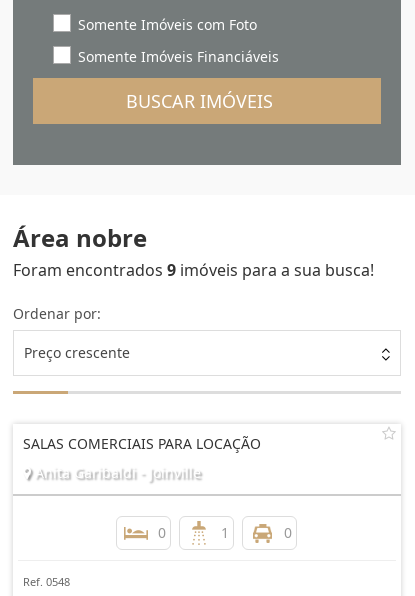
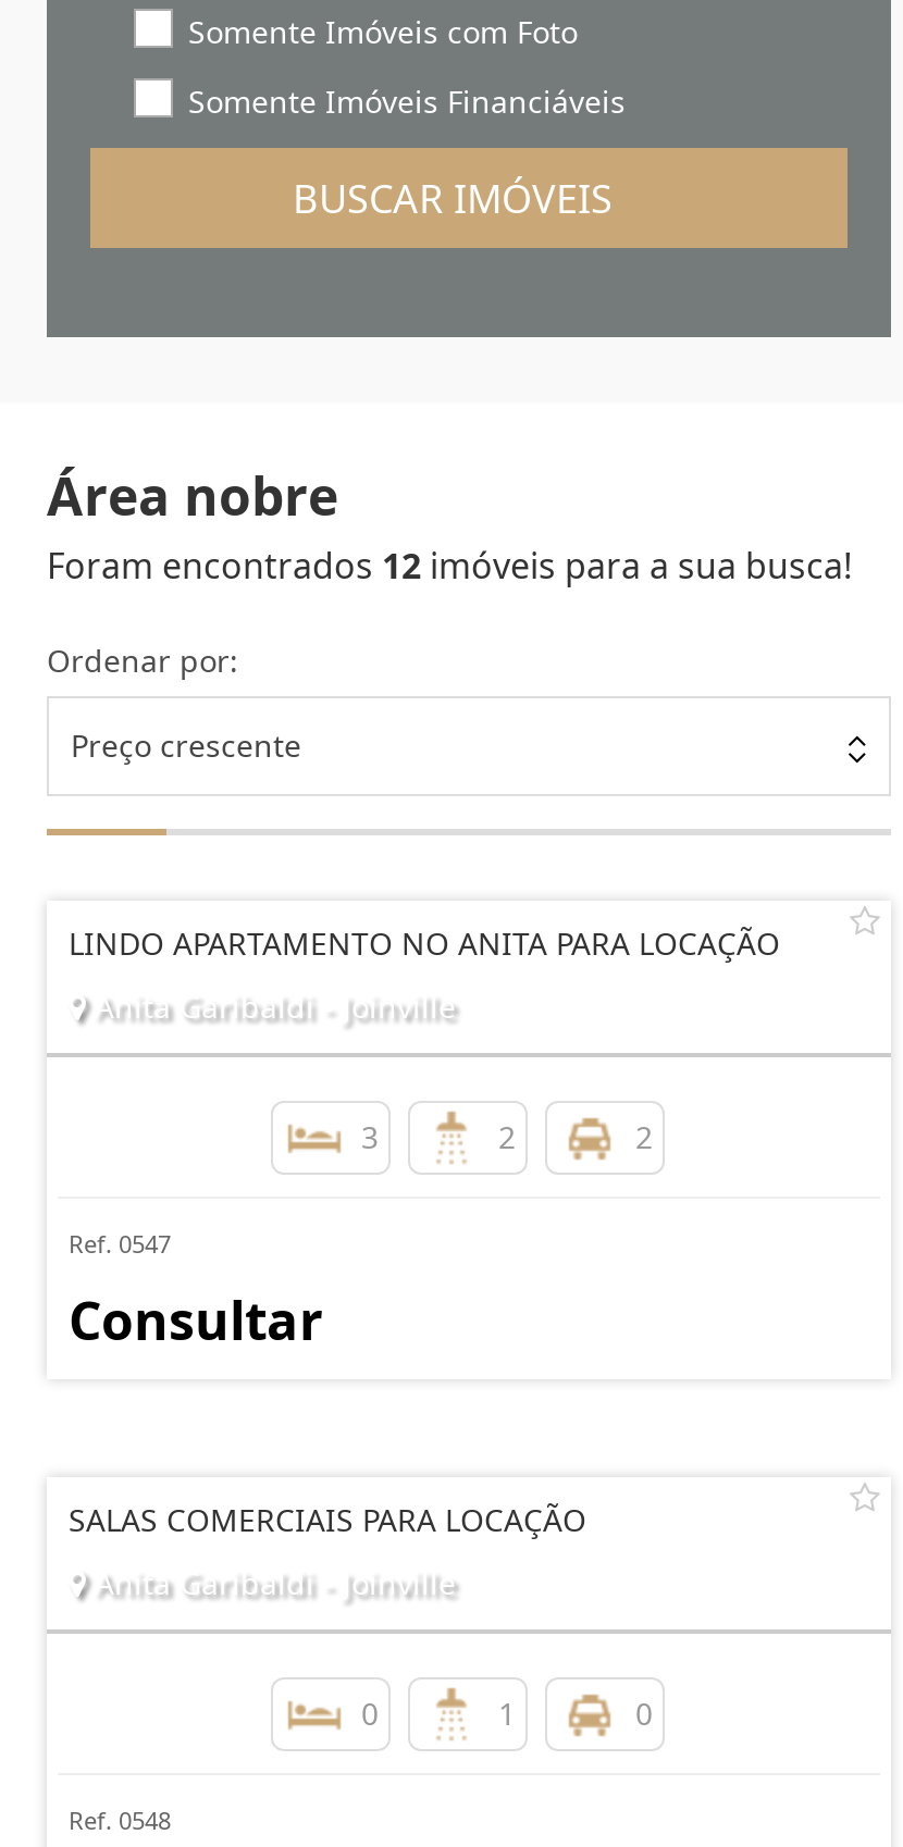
[13,259,374,281] Foram encontrados 9 imóveis para a sua busca! -> [47,542,852,590] Foram encontrados 12 imóveis para a sua busca!
none -> [69,922,780,1355] LINDO APARTAMENTO NO ANITA PARA LOCAÇÃO | Anita Garibaldi - Joinville | 3 | 2 | 2 | Ref. 0547 | Consultar

